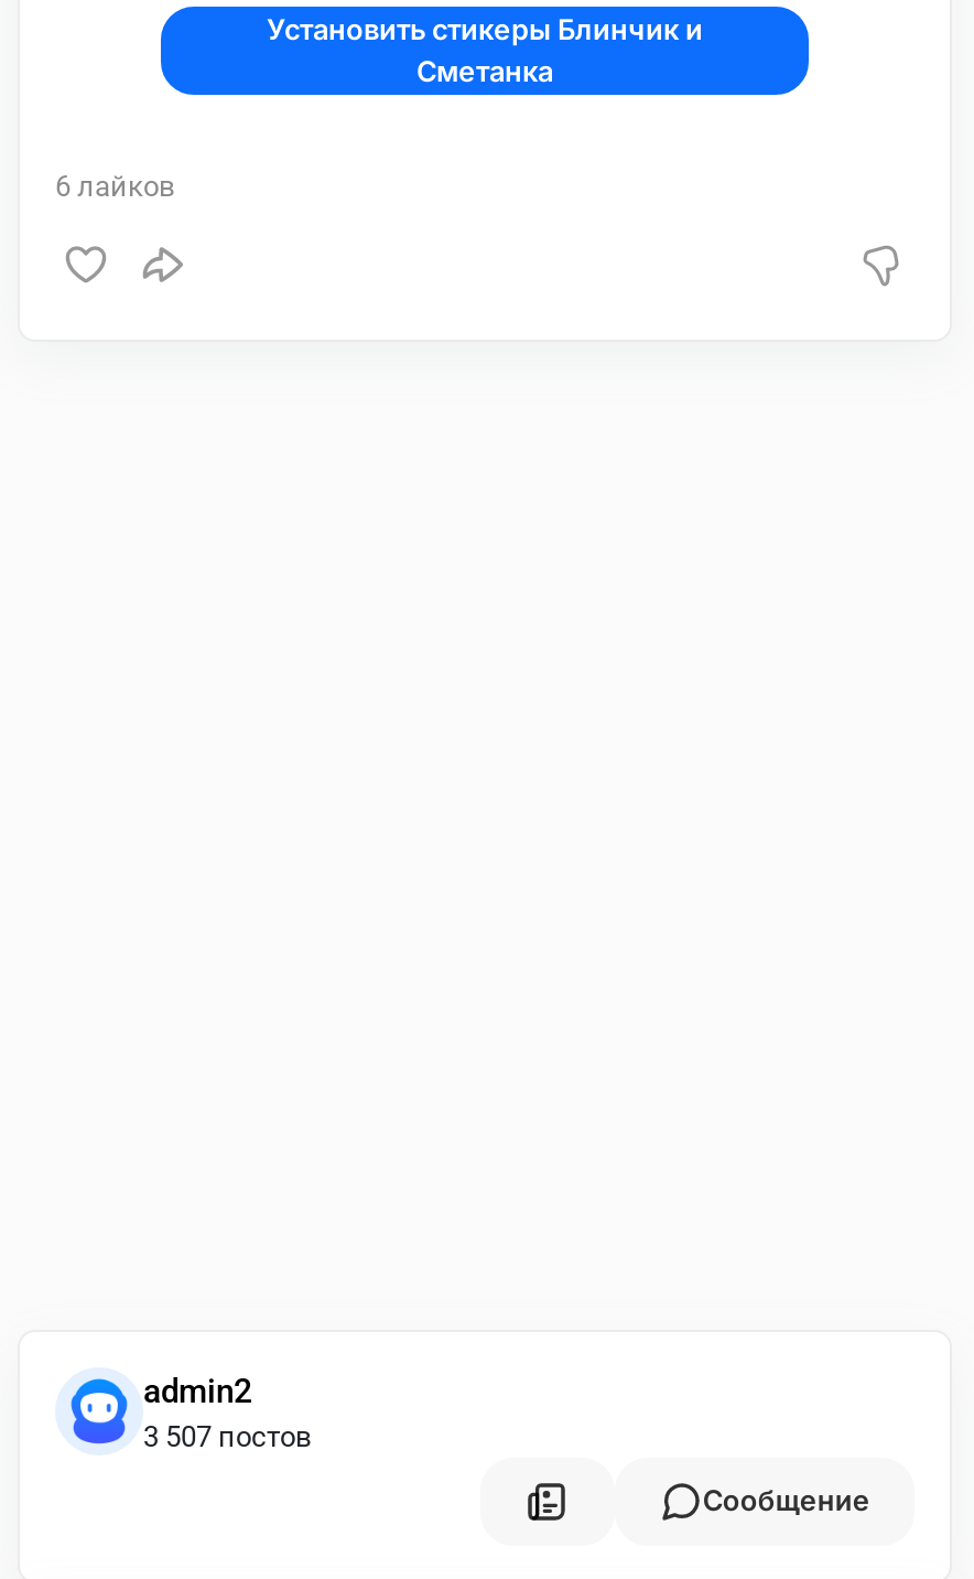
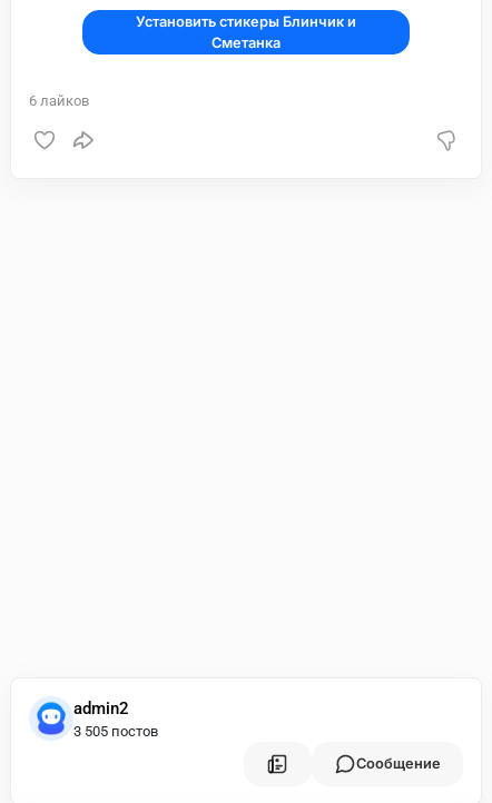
[143,1419,311,1452] 3 507 постов -> [73,722,158,739] 3 505 постов

